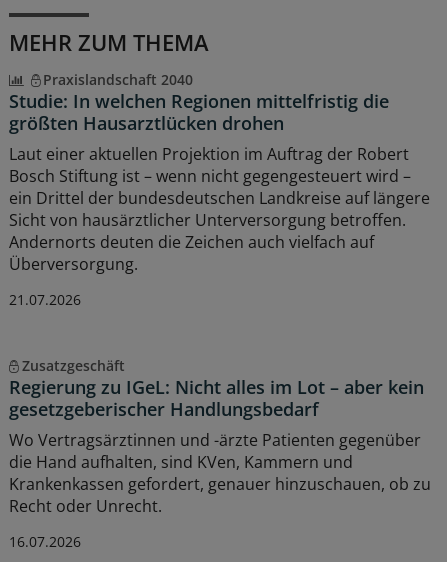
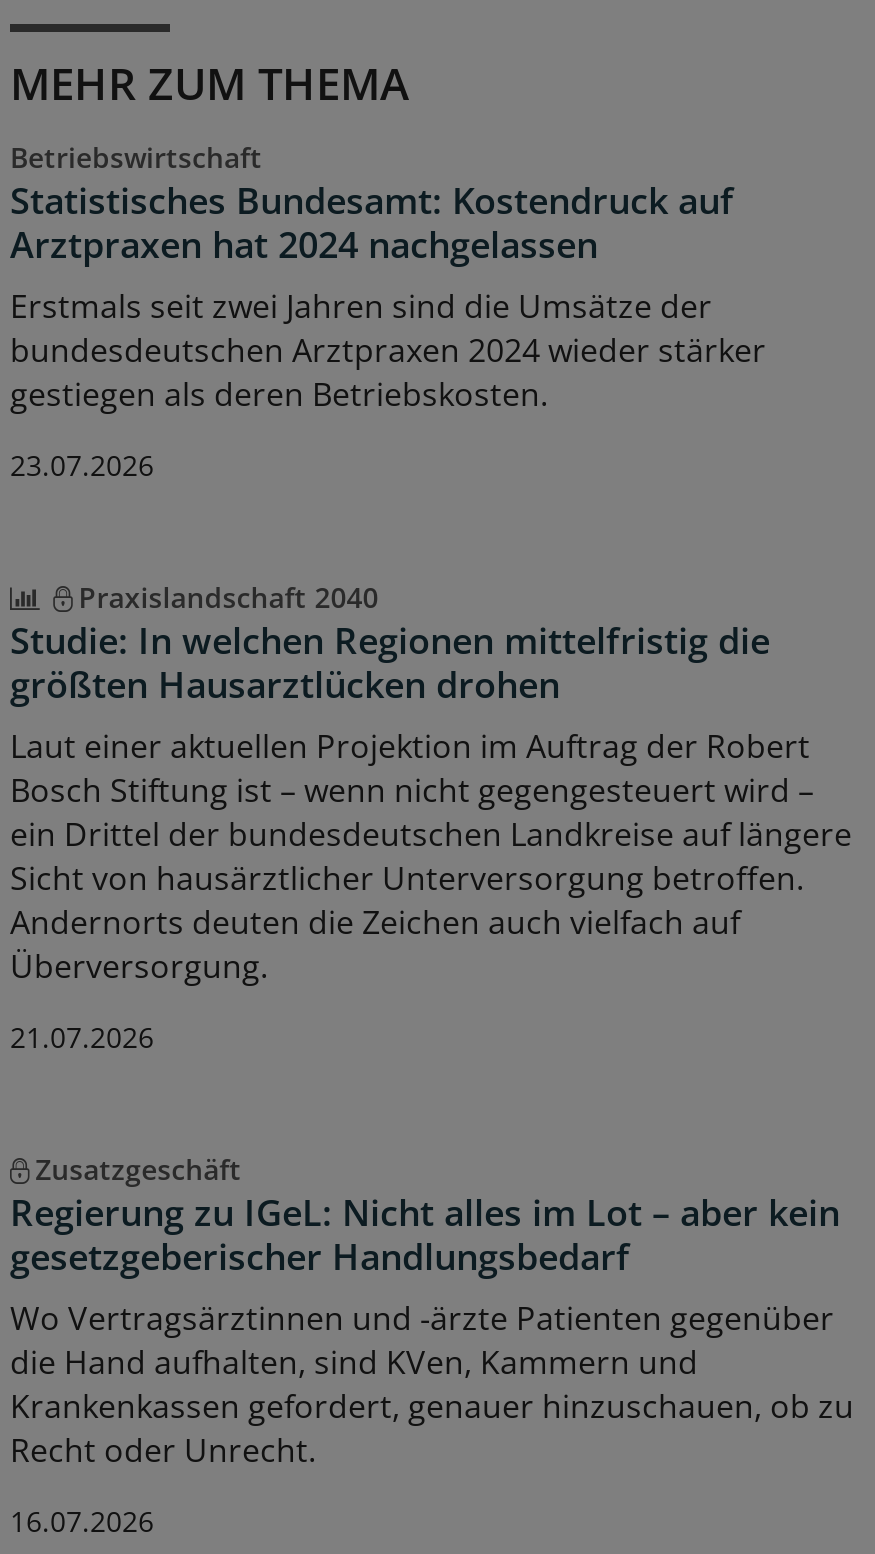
none -> [10,137,766,483] Betriebswirtschaft | Statistisches Bundesamt: Kostendruck auf | Arztpraxen hat 2024 nachgelassen | Erstmals seit zwei Jahren sind die Umsätze der | bundesdeutschen Arztpraxen 2024 wieder stärker | gestiegen als deren Betriebskosten. | 23.07.2026

